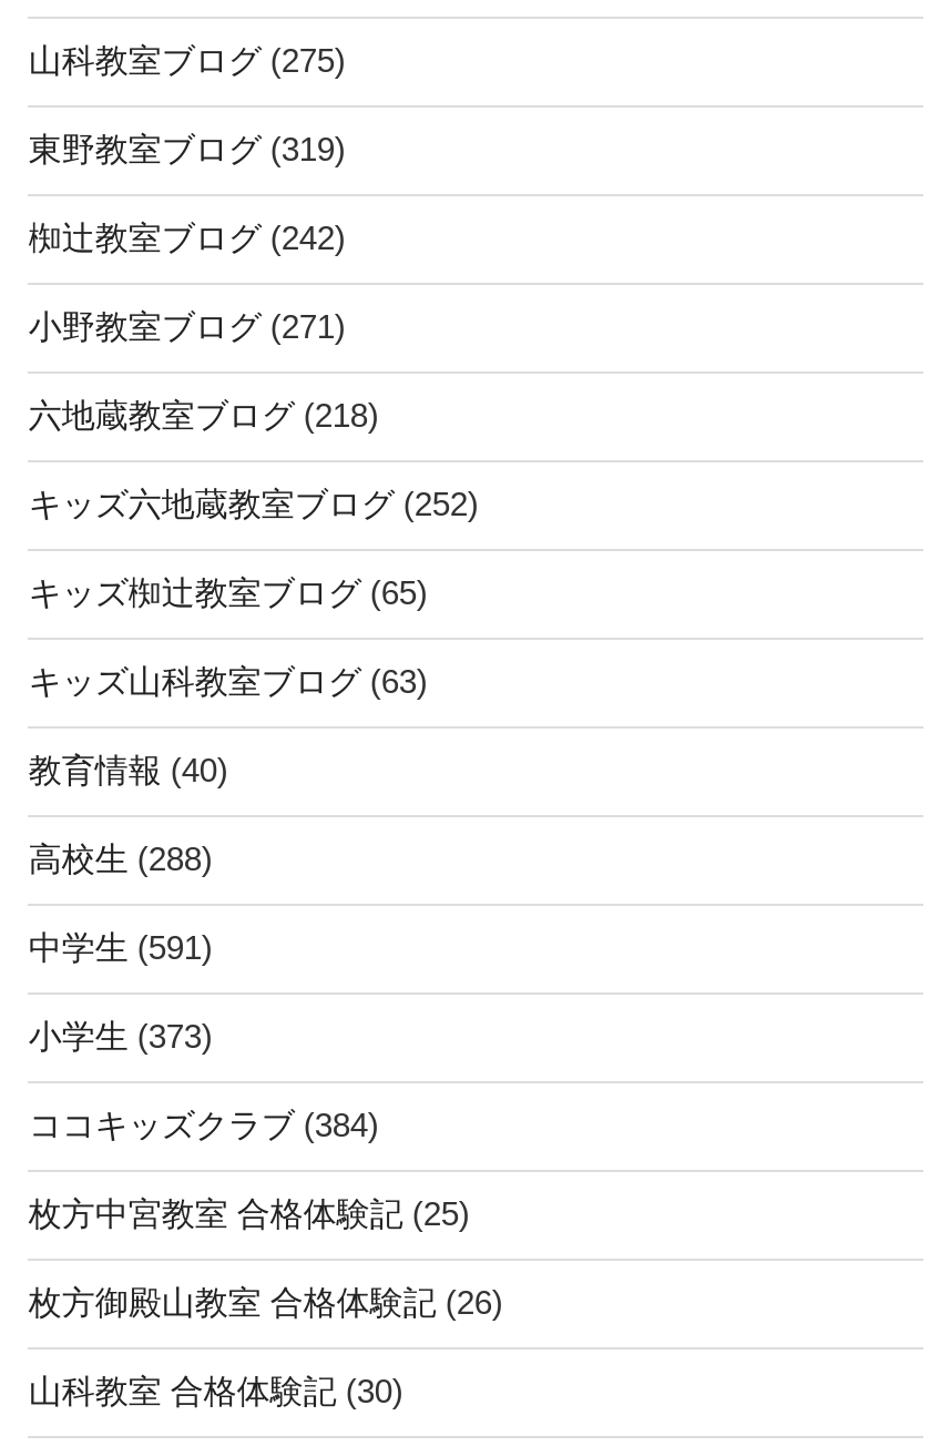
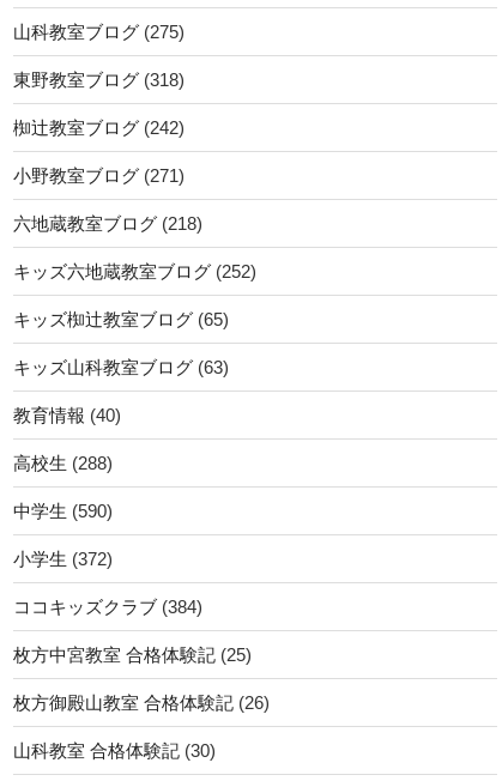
[29,130,346,168] 東野教室ブログ(319) -> [14,69,185,89] 東野教室ブログ(318)
[29,929,213,966] 中学生(591) -> [14,500,113,521] 中学生(590)
[29,1017,213,1055] 小学生(373) -> [14,548,113,569] 小学生(372)

